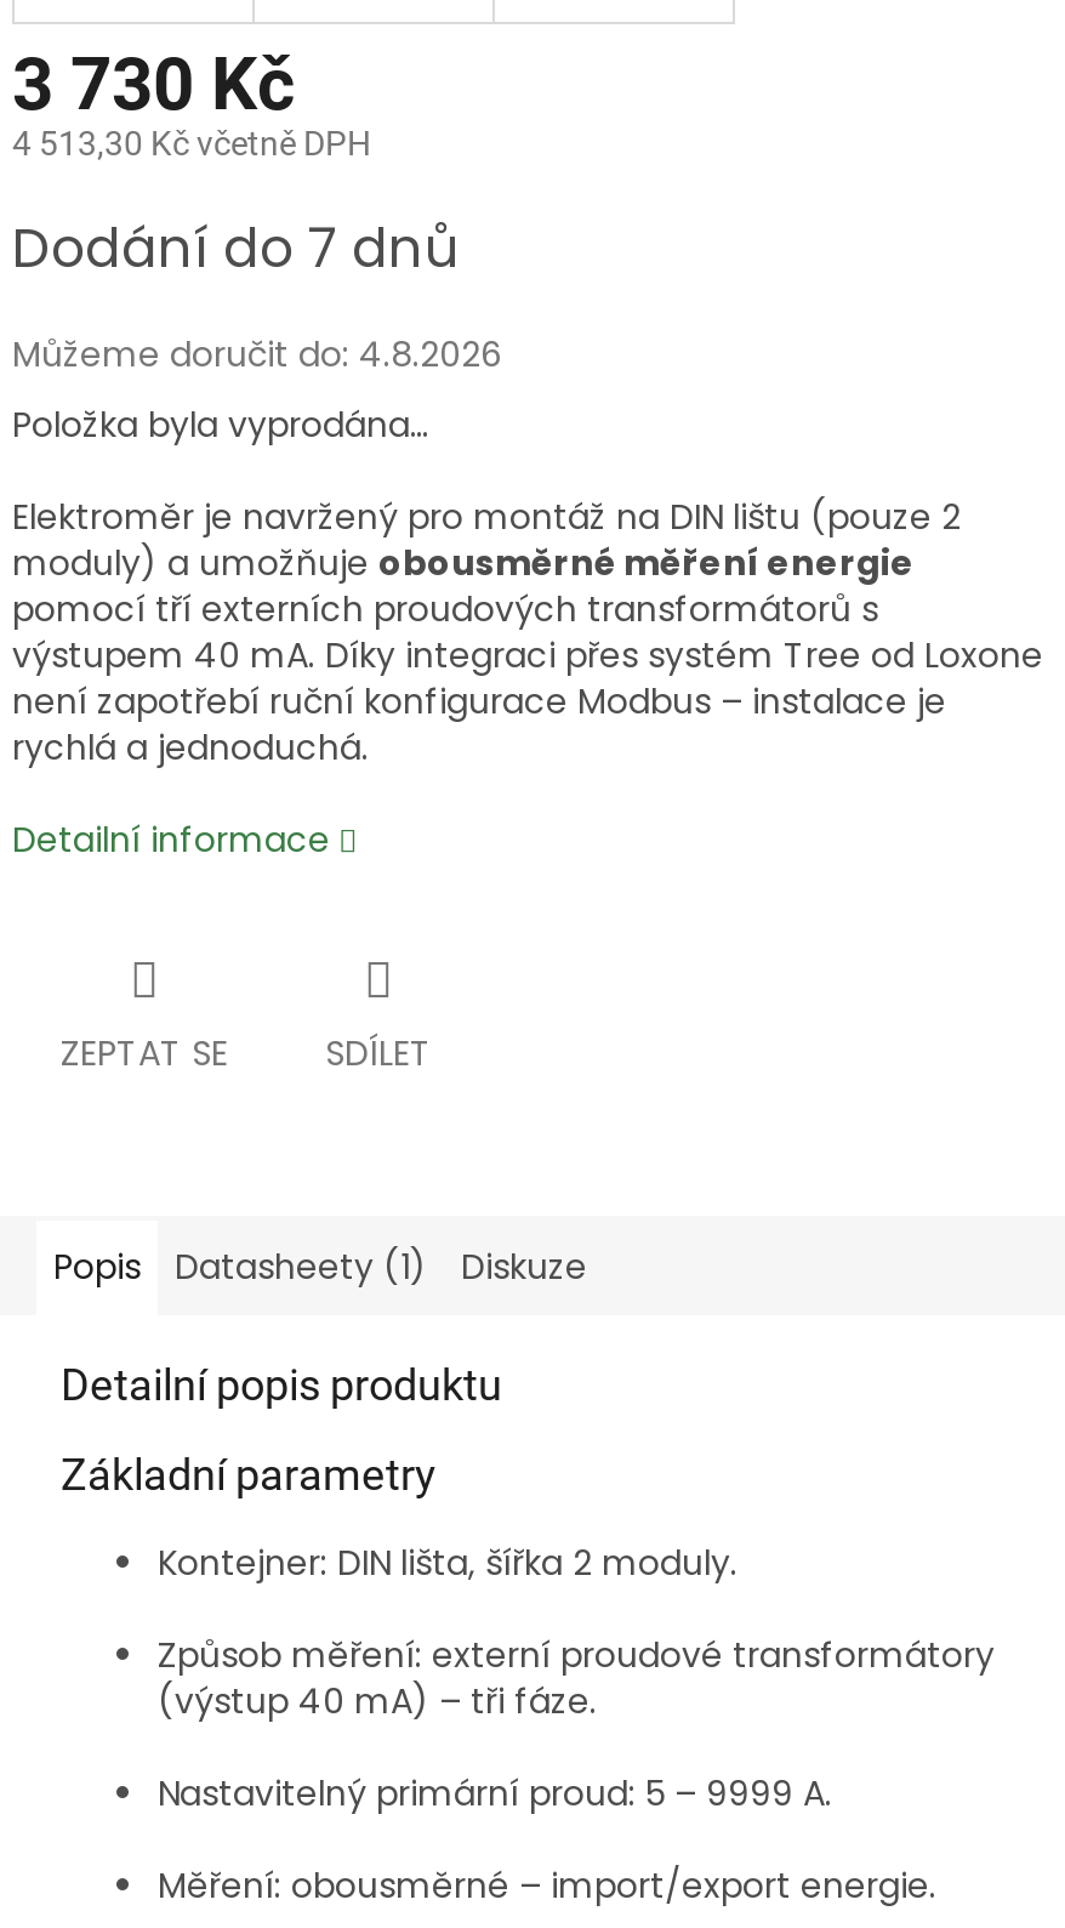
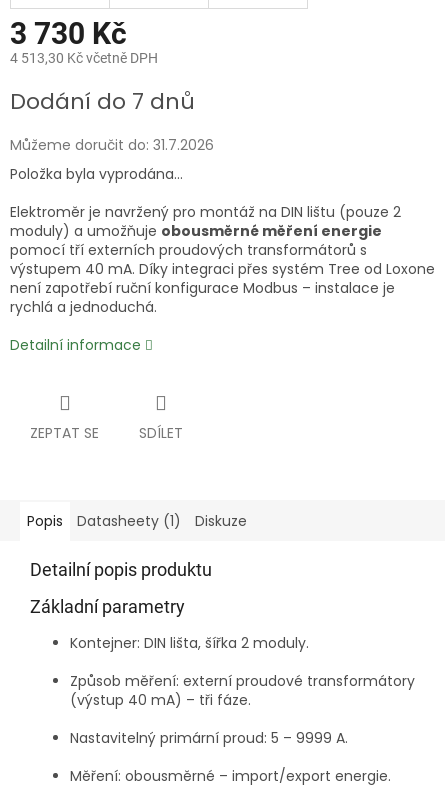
[12,331,502,380] Můžeme doručit do: 4.8.2026 -> [10,135,214,155] Můžeme doručit do: 31.7.2026

